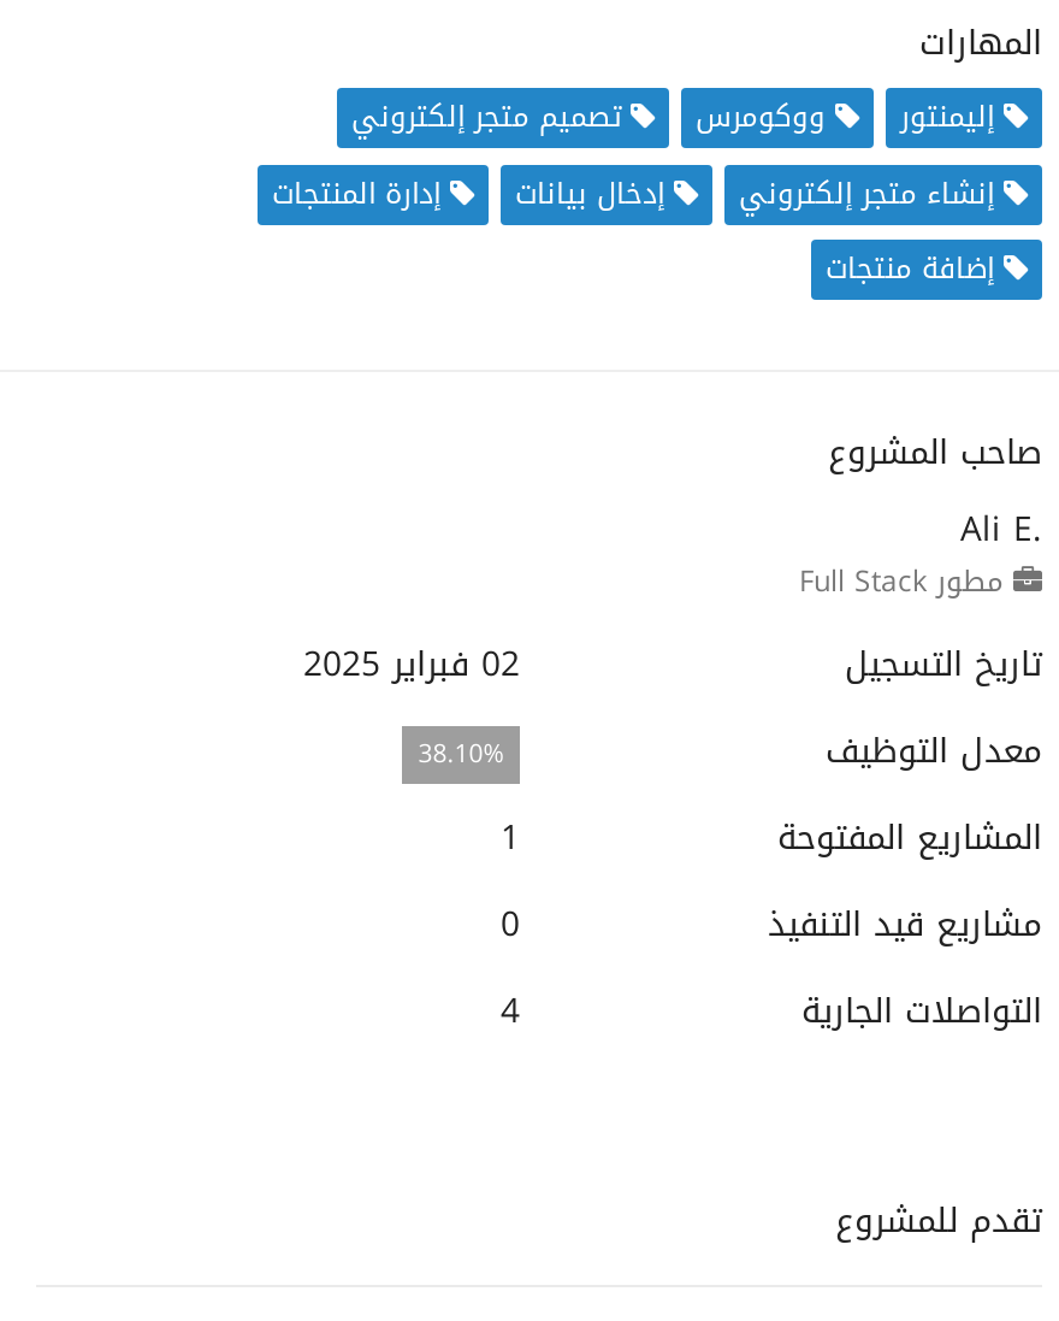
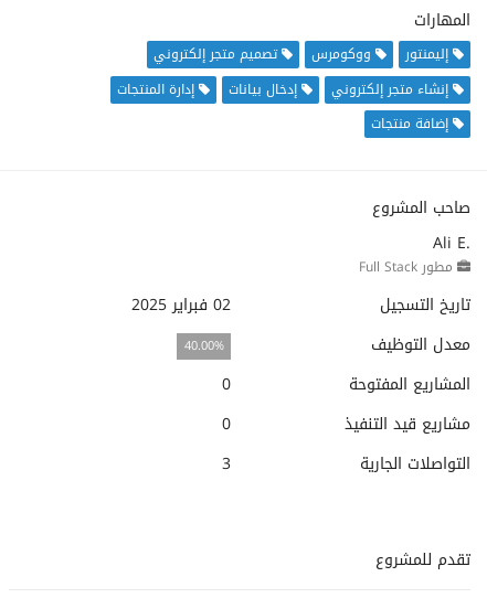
[418,731,505,777] 38.10% -> [184,335,224,356] 40.00%
[501,806,520,871] 1 -> [222,370,231,399] 0
[501,979,520,1044] 4 -> [222,449,231,479] 3

